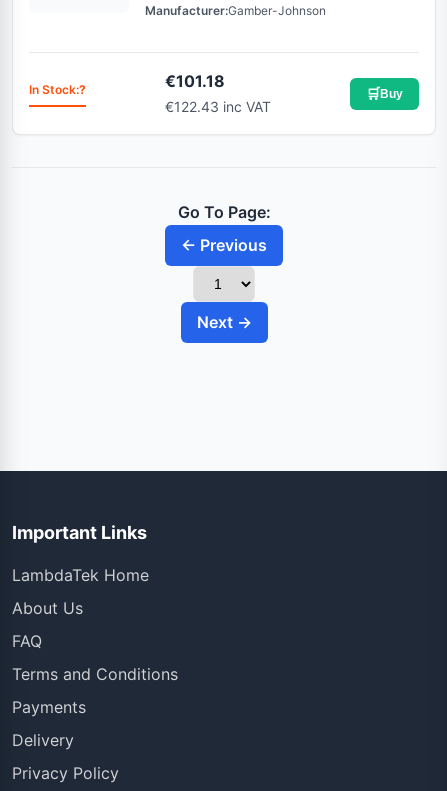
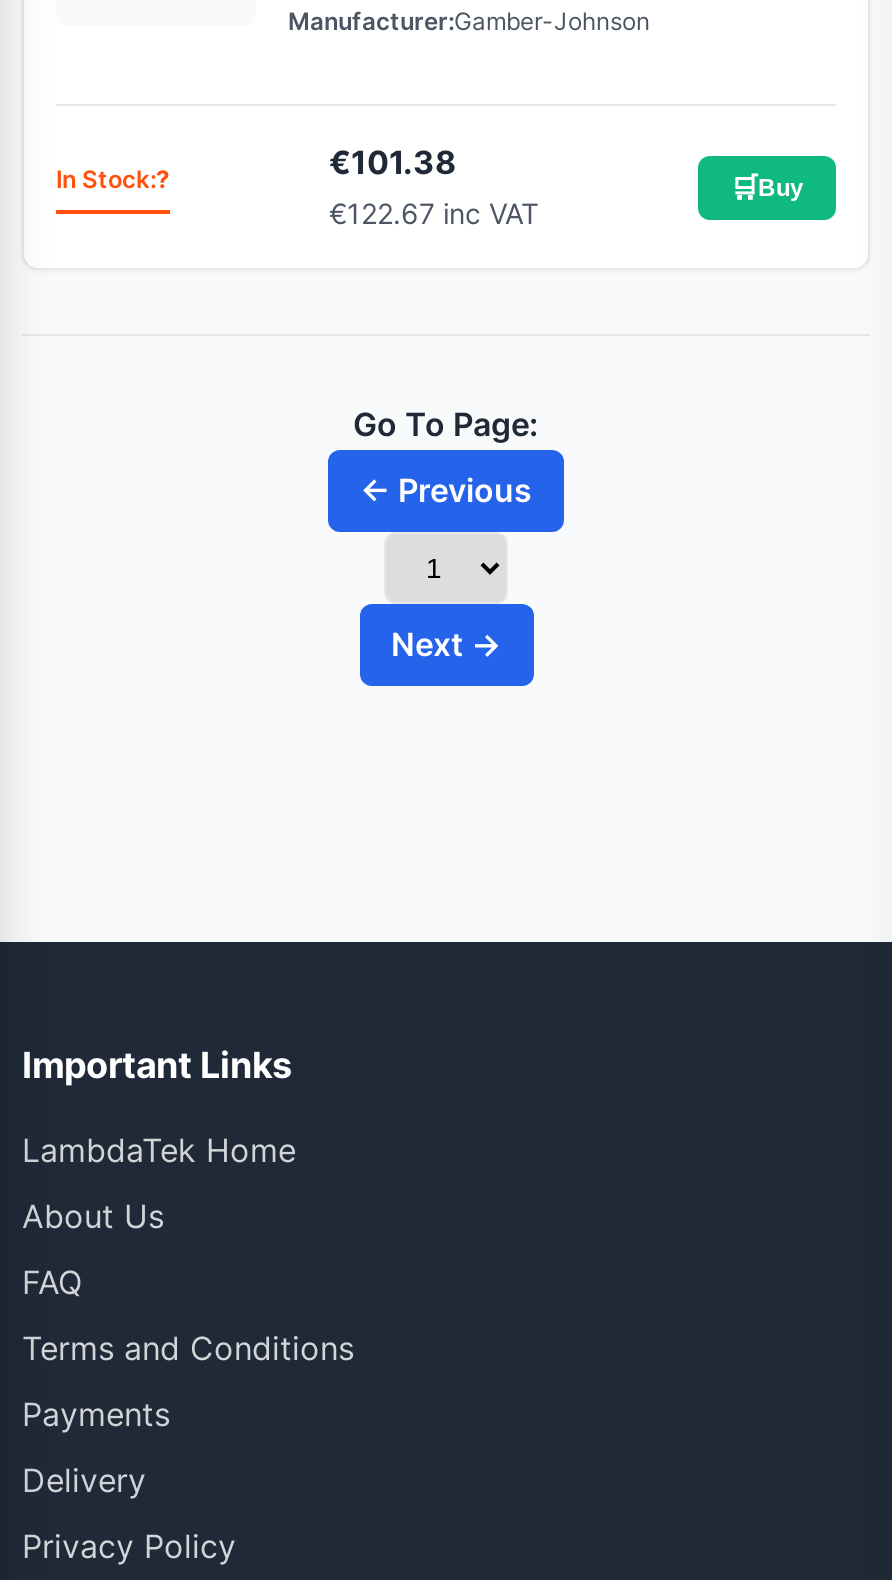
[165,71,225,91] €101.18 -> [329,142,457,182] €101.38
[165,98,271,115] €122.43 inc VAT -> [329,196,539,230] €122.67 inc VAT

